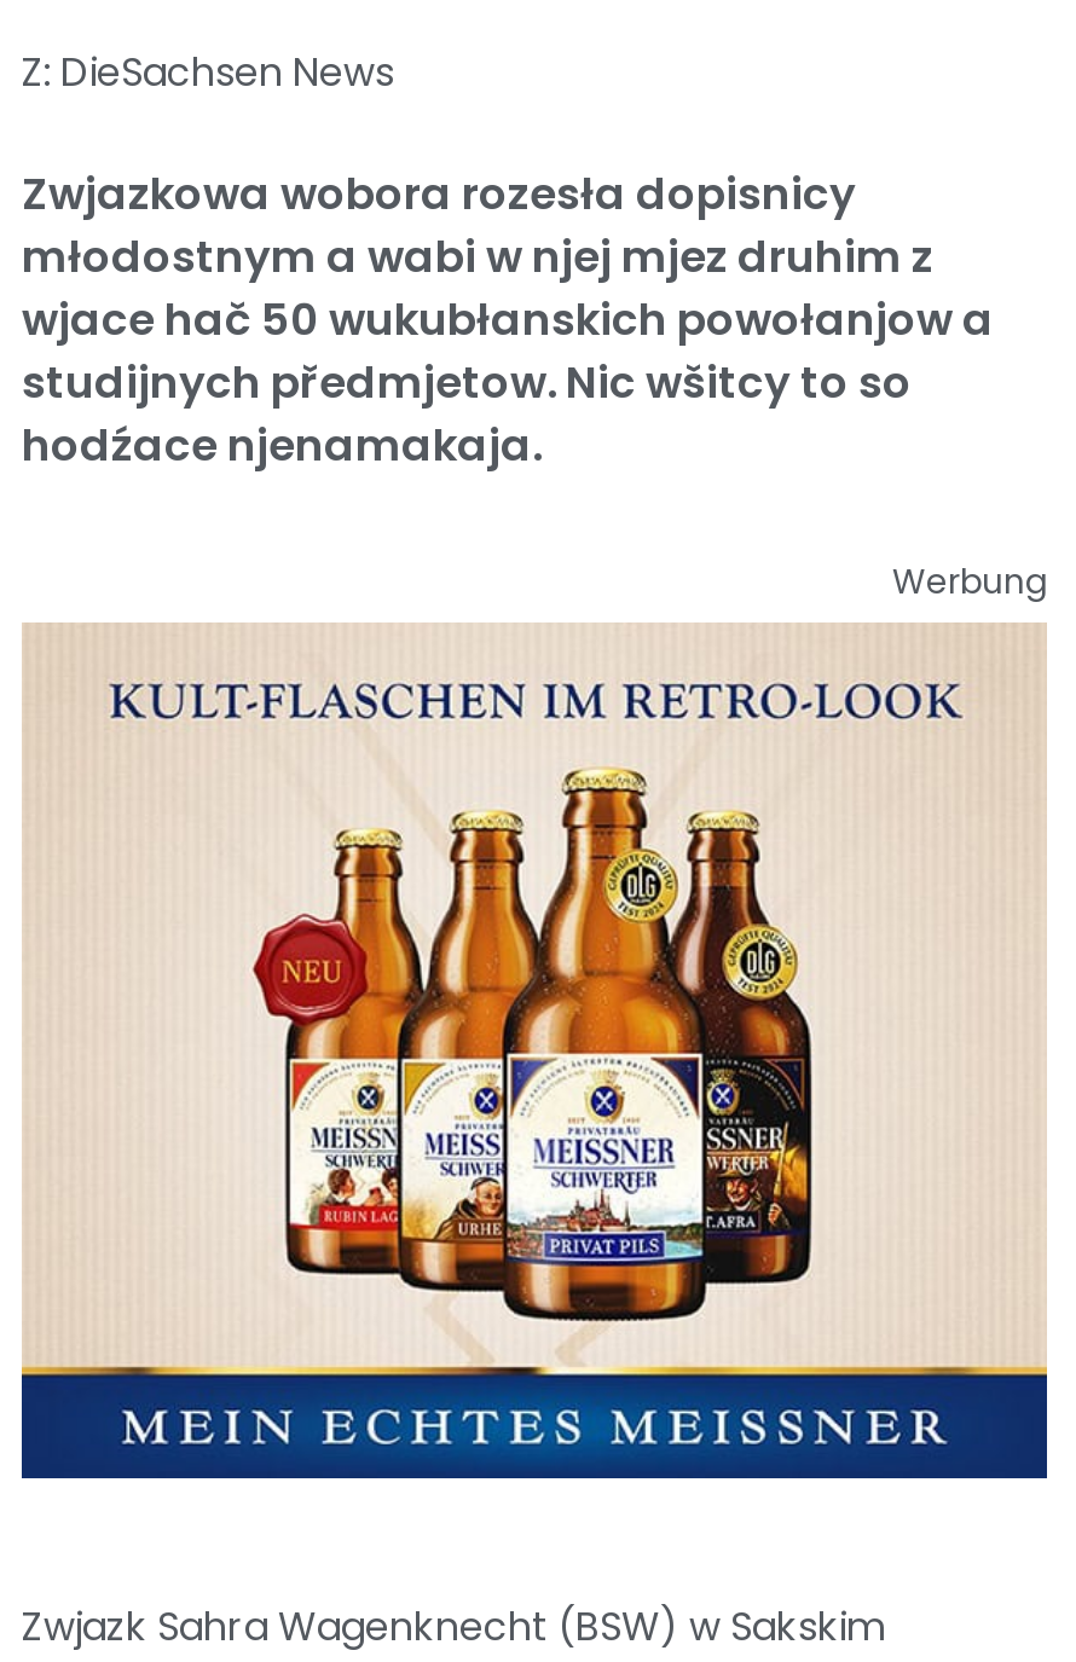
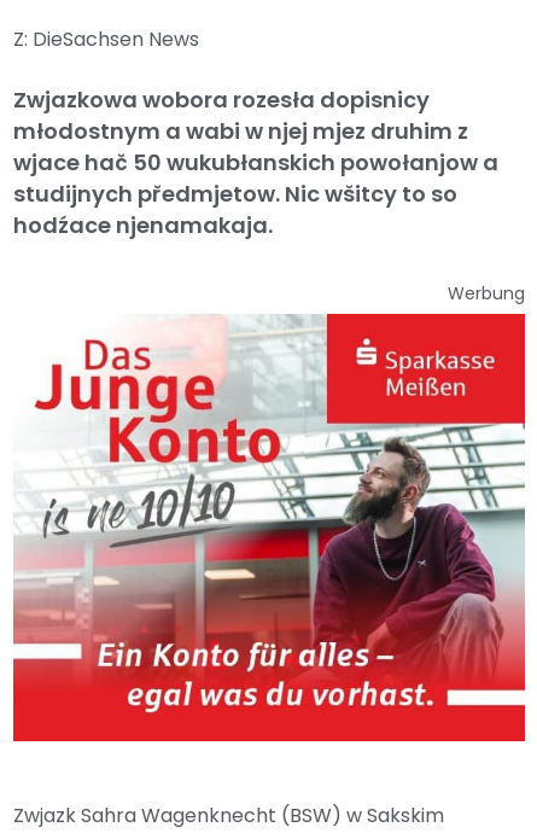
[19,622,1049,1481] [image] -> [12,313,526,742] [image]

